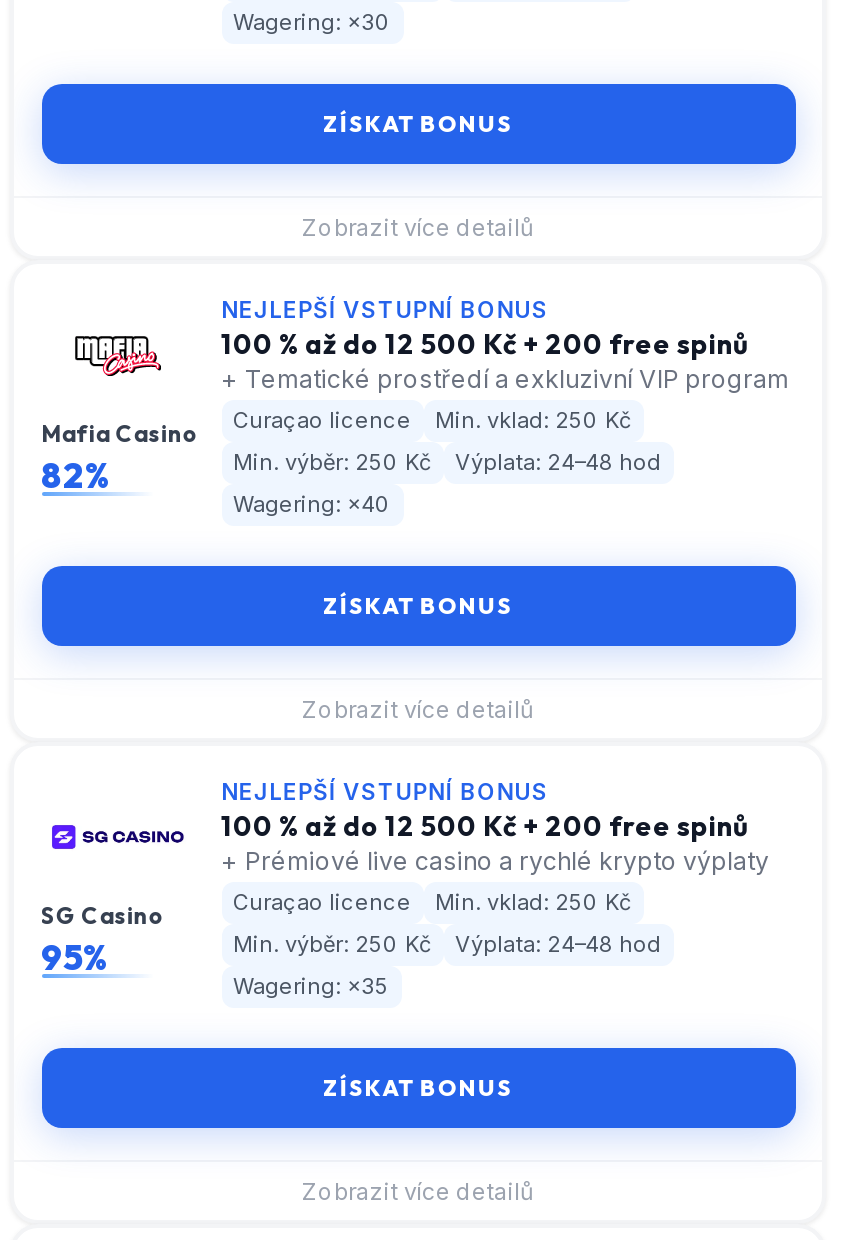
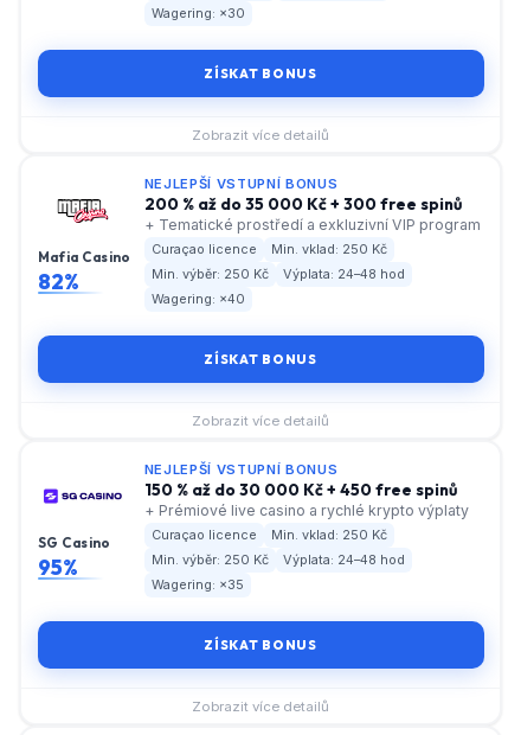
[221,325,747,361] 100 % až do 12 500 Kč + 200 free spinů -> [144,193,461,214] 200 % až do 35 000 Kč + 300 free spinů
[221,807,747,843] 100 % až do 12 500 Kč + 200 free spinů -> [144,478,456,500] 150 % až do 30 000 Kč + 450 free spinů

